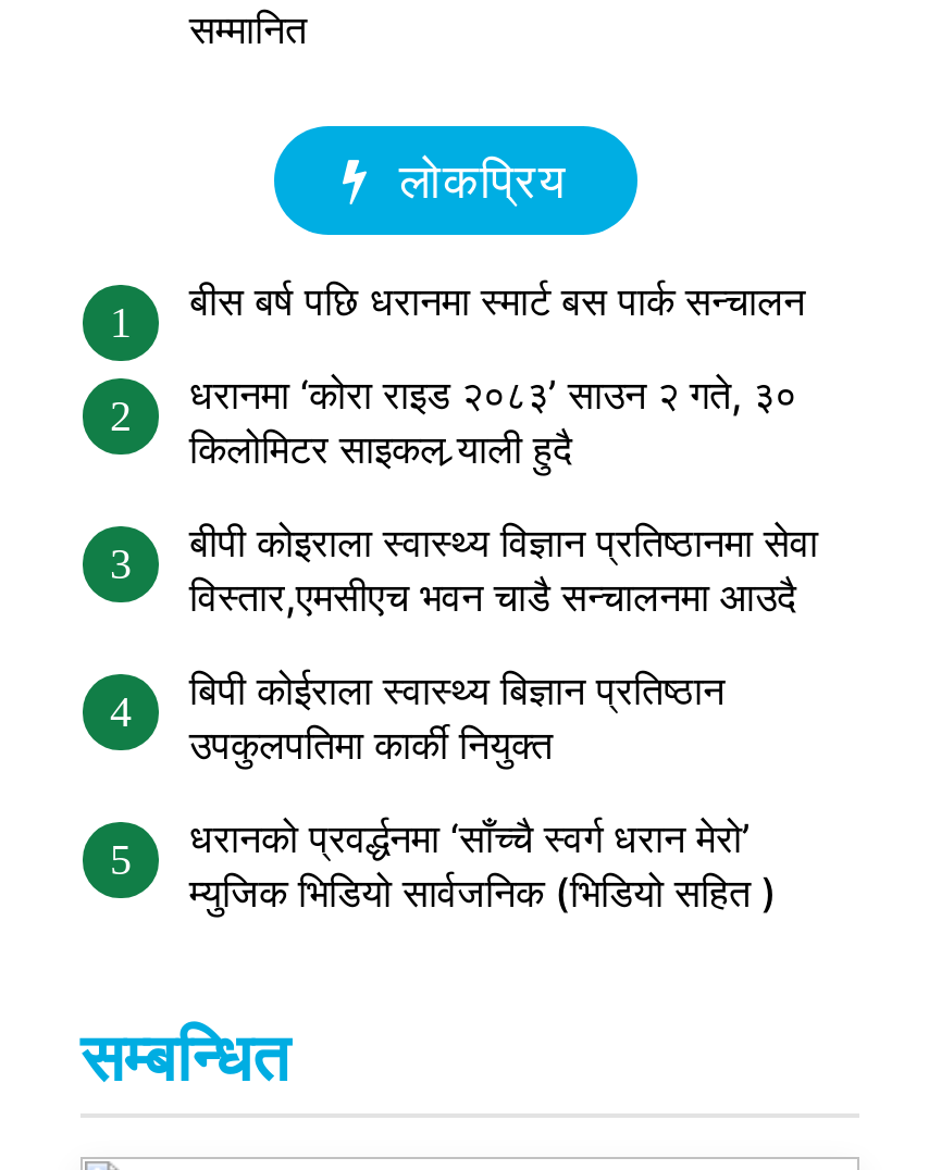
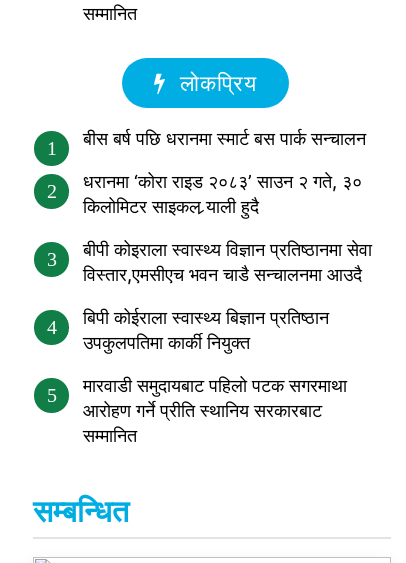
[189,816,777,916] धरानको प्रवर्द्धनमा ‘साँच्चै स्वर्ग धरान मेरो’ | म्युजिक भिडियो सार्वजनिक (भिडियो सहित ) -> [83,375,347,446] मारवाडी समुदायबाट पहिलो पटक सगरमाथा | आरोहण गर्ने प्रीति स्थानिय सरकारबाट | सम्मानित

